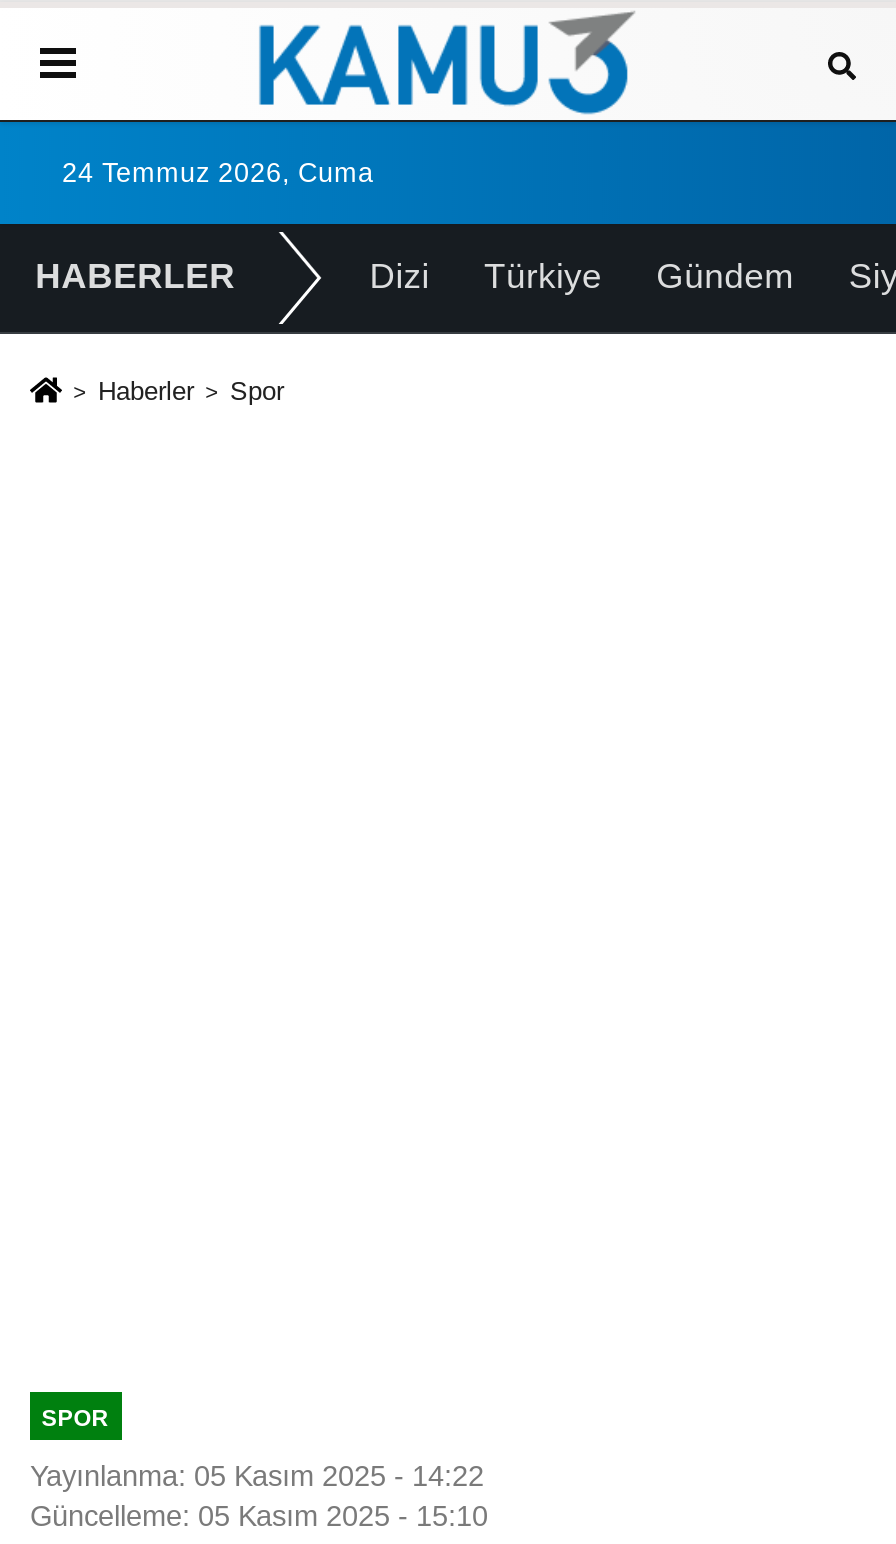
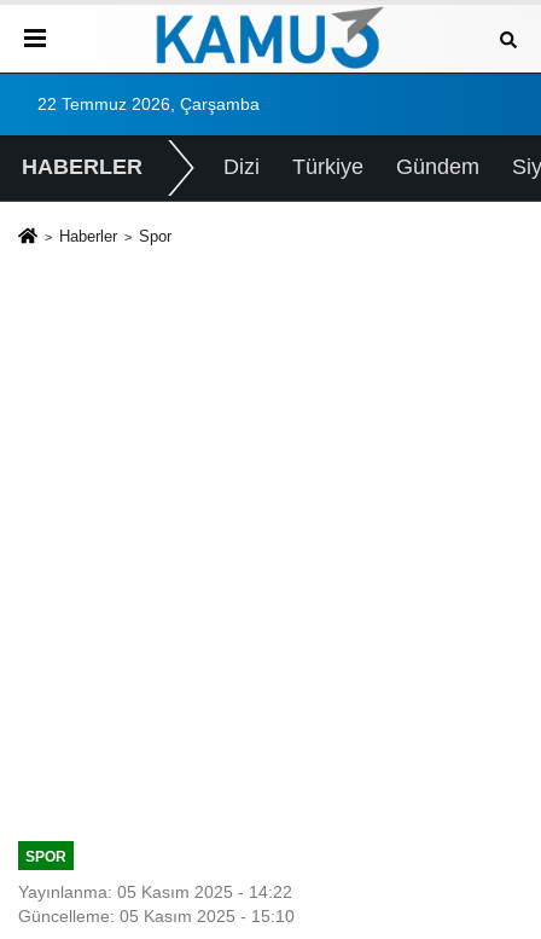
[62,158,374,188] 24 Temmuz 2026, Cuma -> [37,95,260,114] 22 Temmuz 2026, Çarşamba

